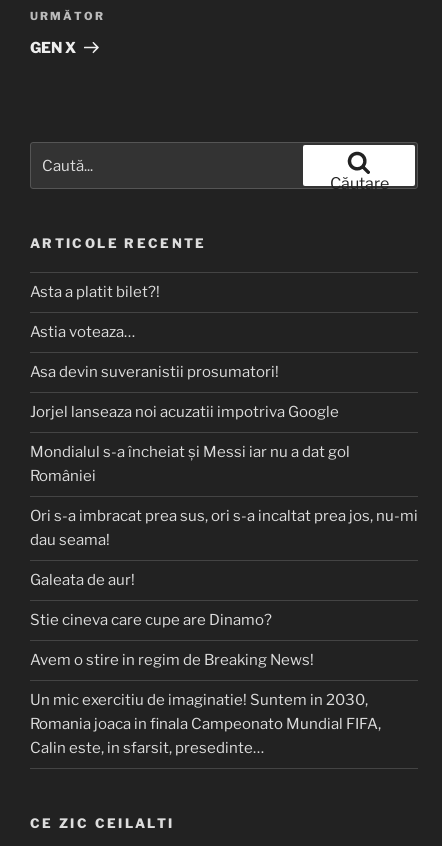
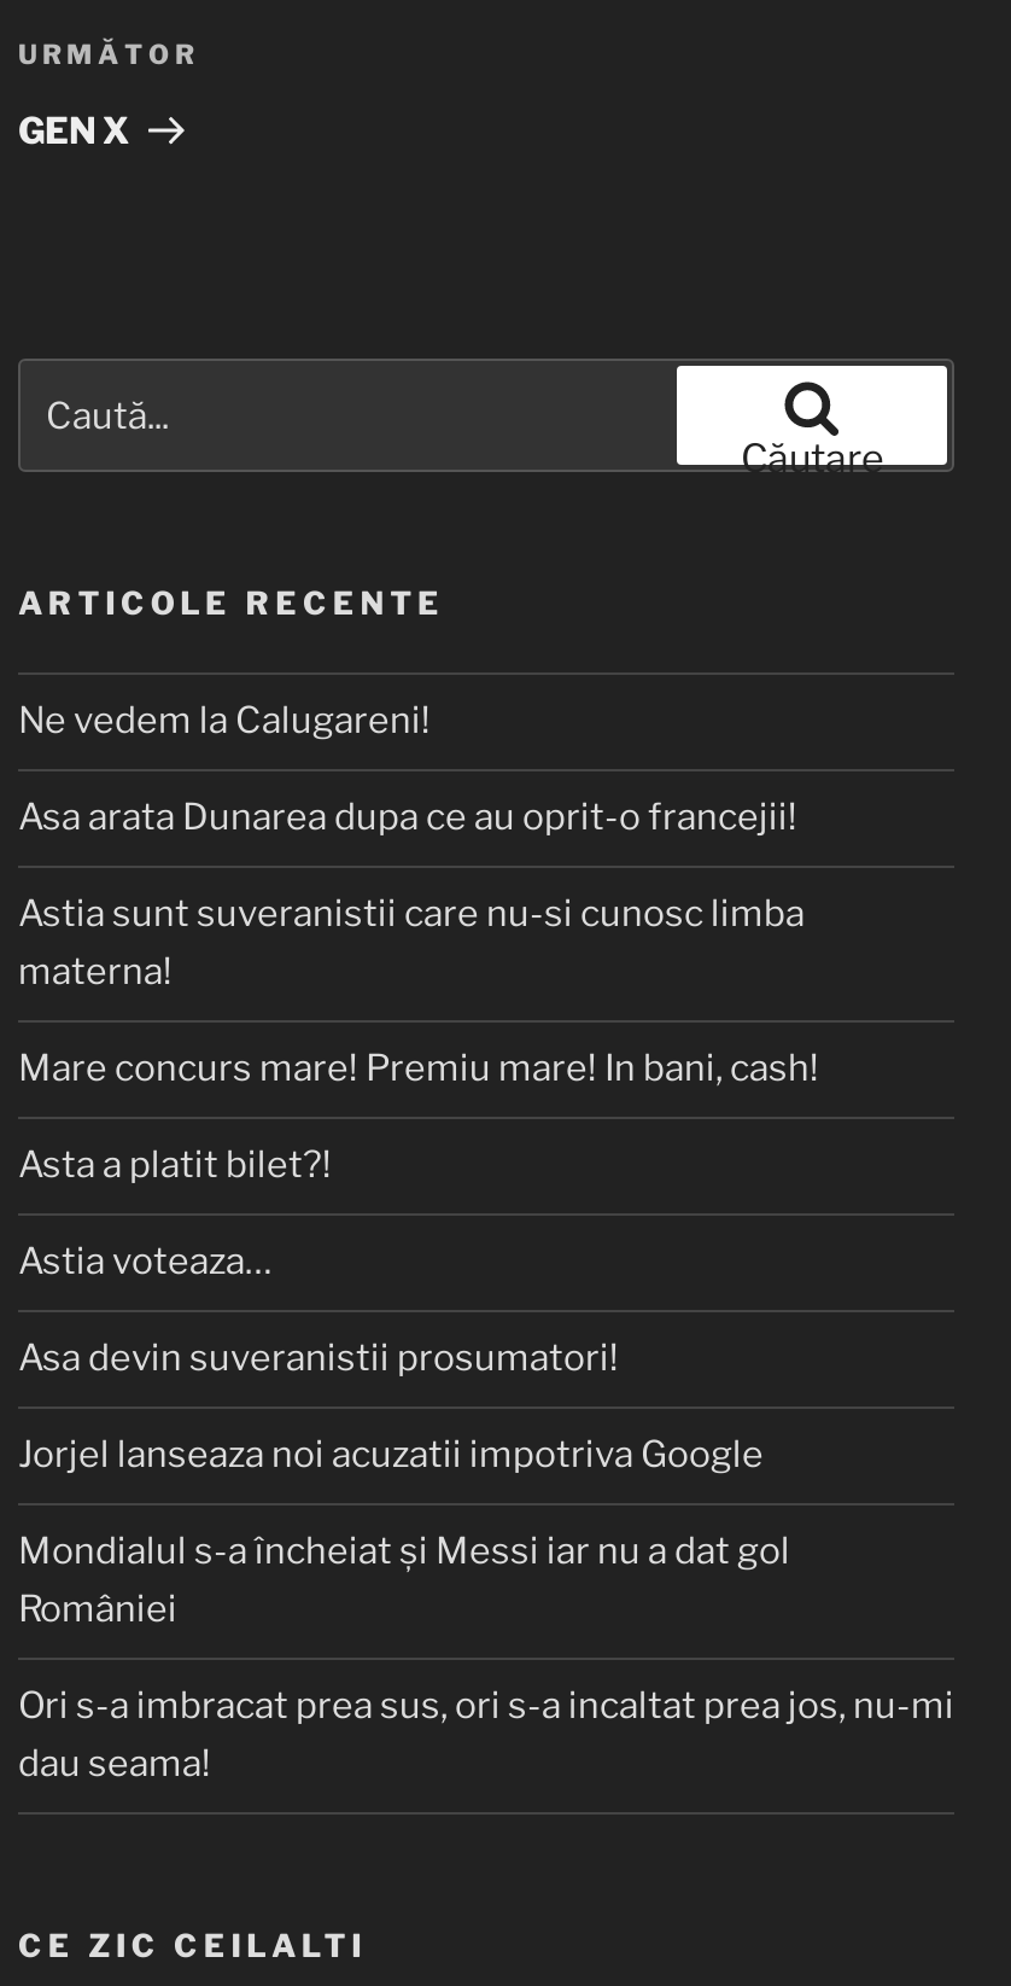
none -> [18,700,819,1091] Ne vedem la Calugareni! | Asa arata Dunarea dupa ce au oprit-o francejii! | Astia sunt suveranistii care nu-si cunosc limba | materna! | Mare concurs mare! Premiu mare! In bani, cash!
moved [30,283,418,549] -> [18,1144,954,1786]: Asta a platit bilet?! | Astia voteaza… | Asa devin suveranistii prosumatori! | Jorjel lanseaza noi acuzatii impotriva Google | Mondialul s-a încheiat și Messi iar nu a dat gol | României | Ori s-a imbracat prea sus, ori s-a incaltat prea jos, nu-mi | dau seama!
[30,571,381,757] Galeata de aur! | Stie cineva care cupe are Dinamo? | Avem o stire in regim de Breaking News! | Un mic exercitiu de imaginatie! Suntem in 2030, | Romania joaca in finala Campeonato Mundial FIFA, | Calin este, in sfarsit, presedinte… -> none

